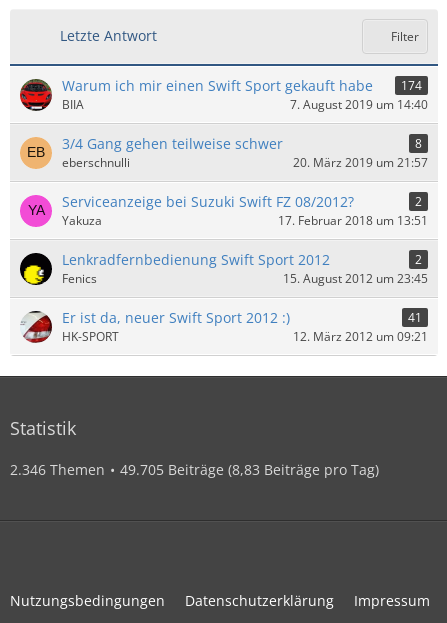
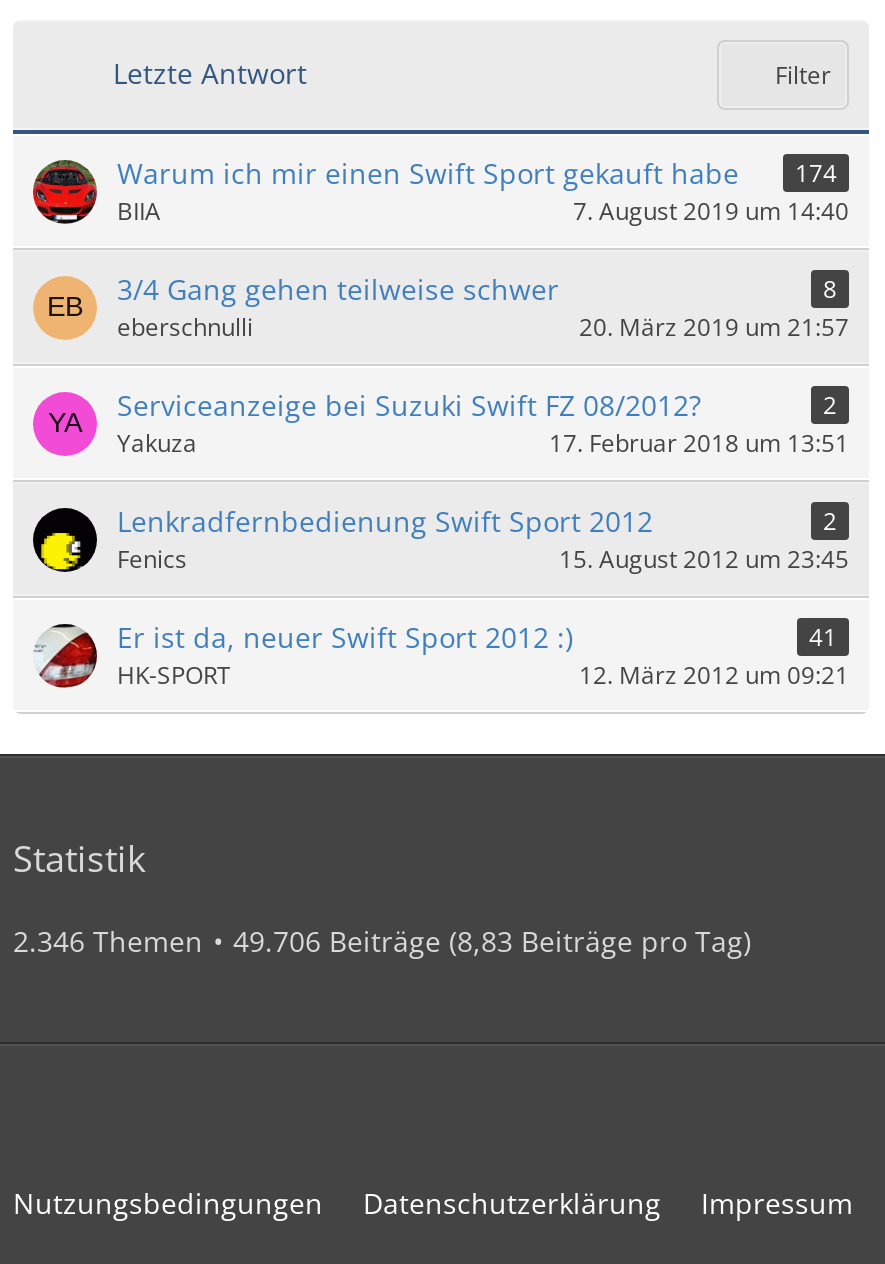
[120,460,379,479] 49.705 Beiträge (8,83 Beiträge pro Tag) -> [233,922,751,960] 49.706 Beiträge (8,83 Beiträge pro Tag)

